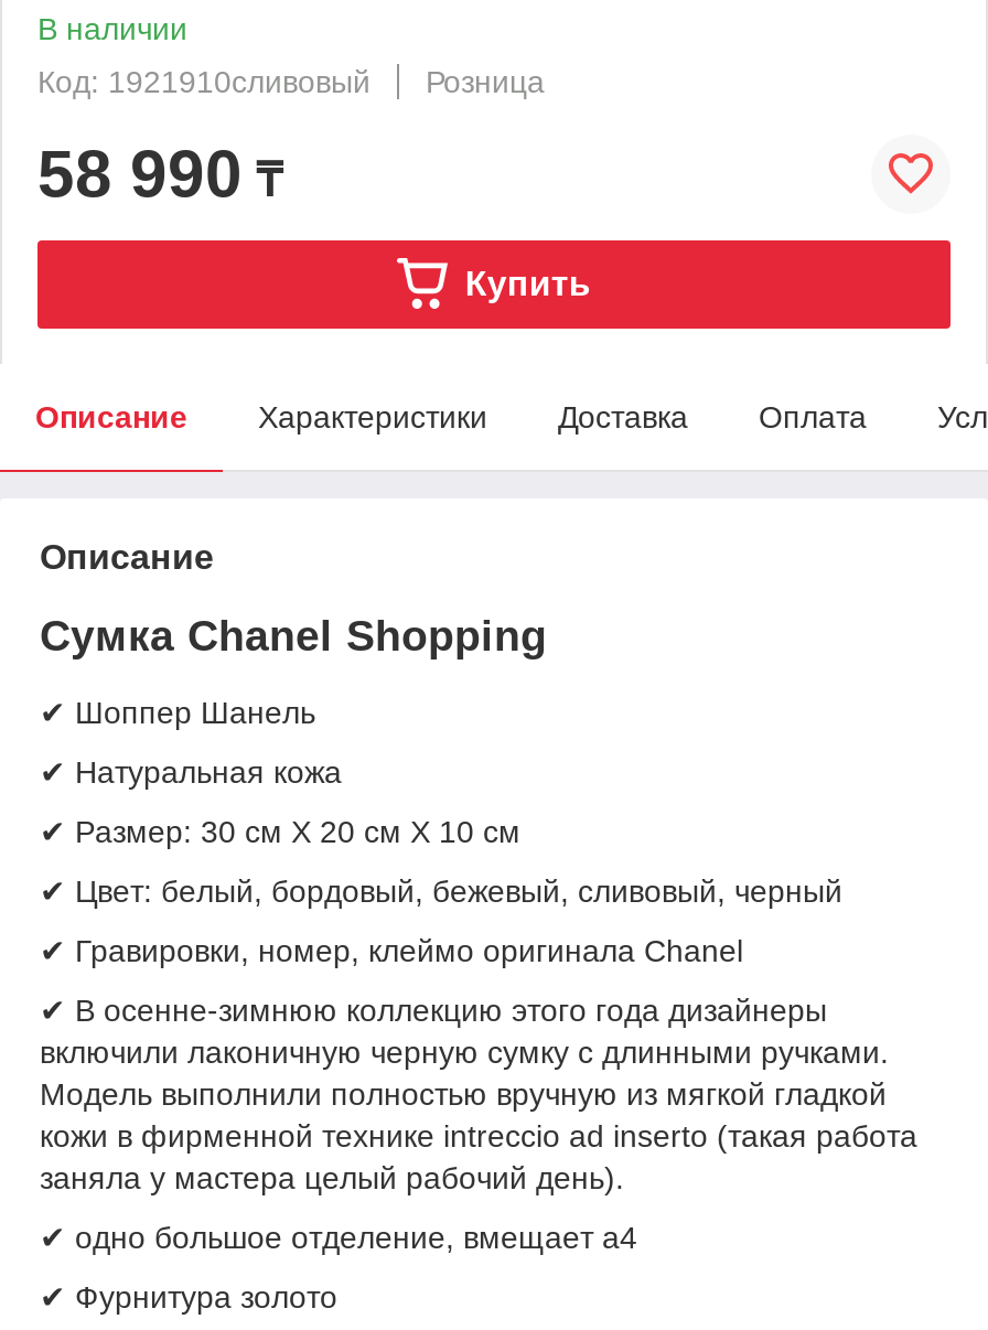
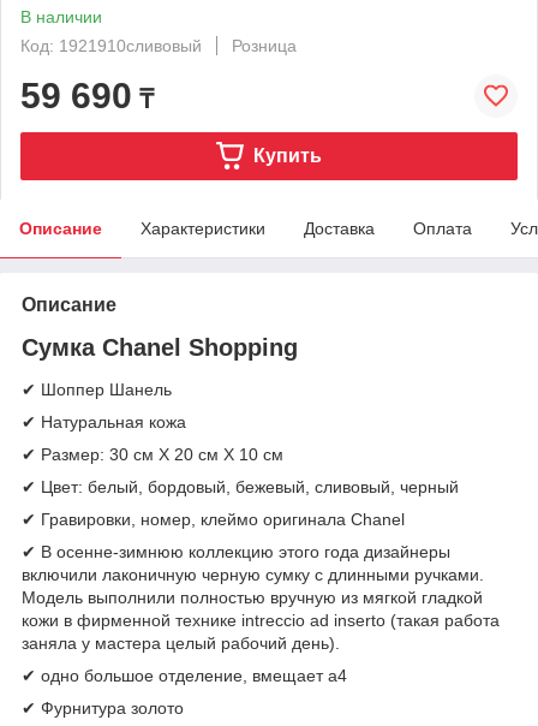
[37,136,282,209] 58 990 ₸ -> [20,75,154,115] 59 690 ₸

